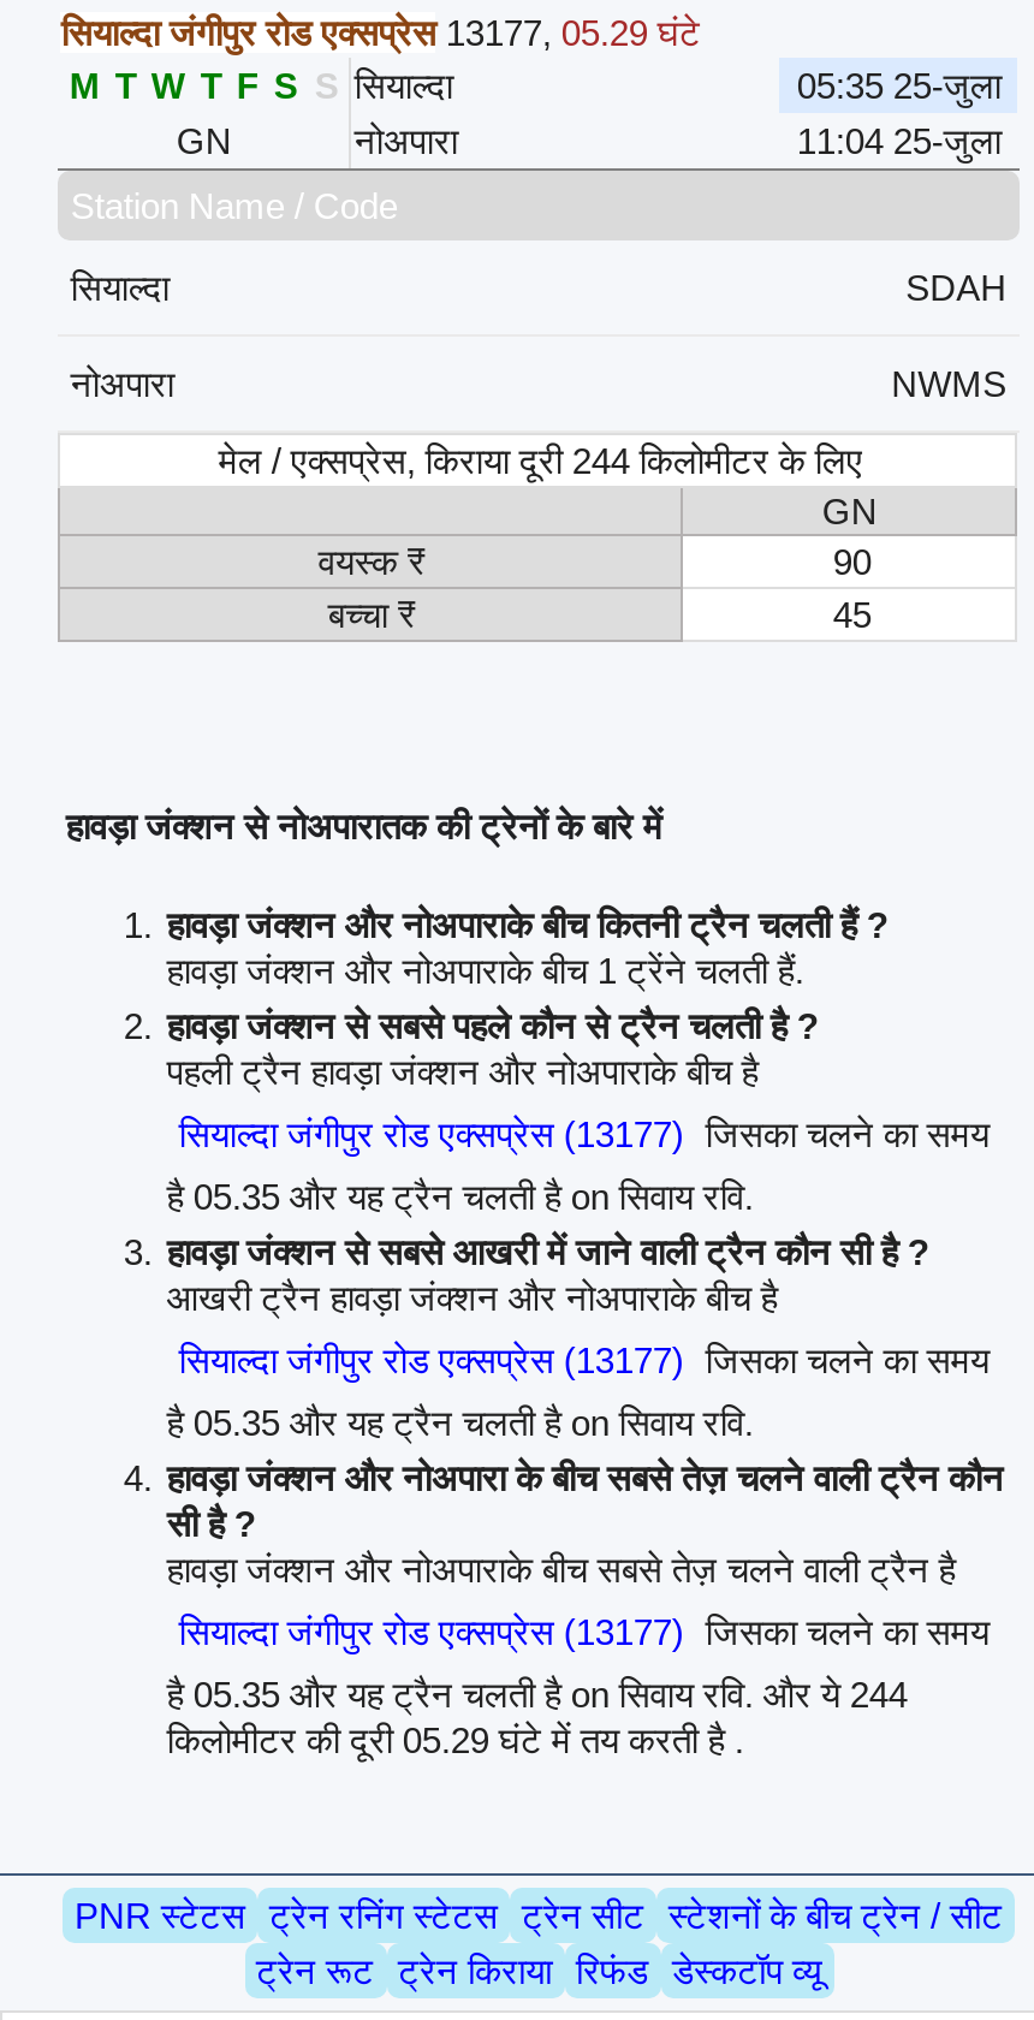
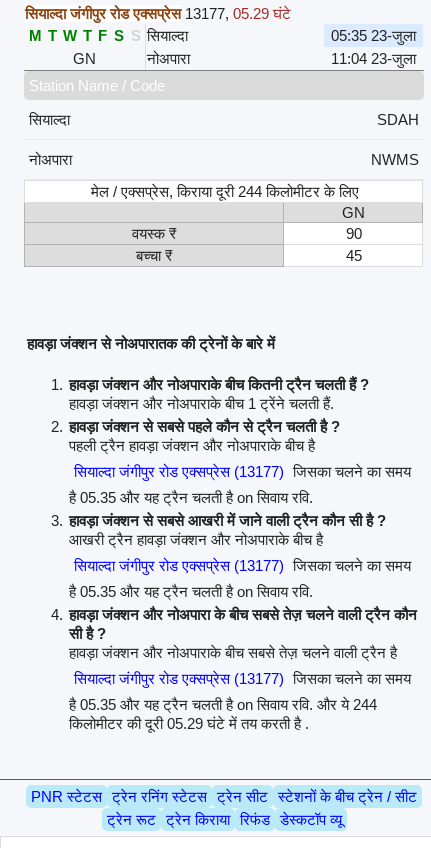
[797,66,1001,107] 05:35 25-जुला -> [331,27,416,44] 05:35 23-जुला
[797,121,1001,162] 11:04 25-जुला -> [331,50,416,67] 11:04 23-जुला

